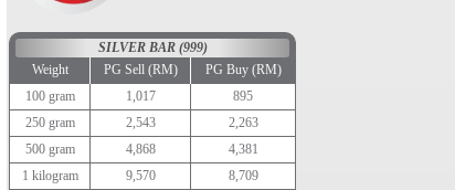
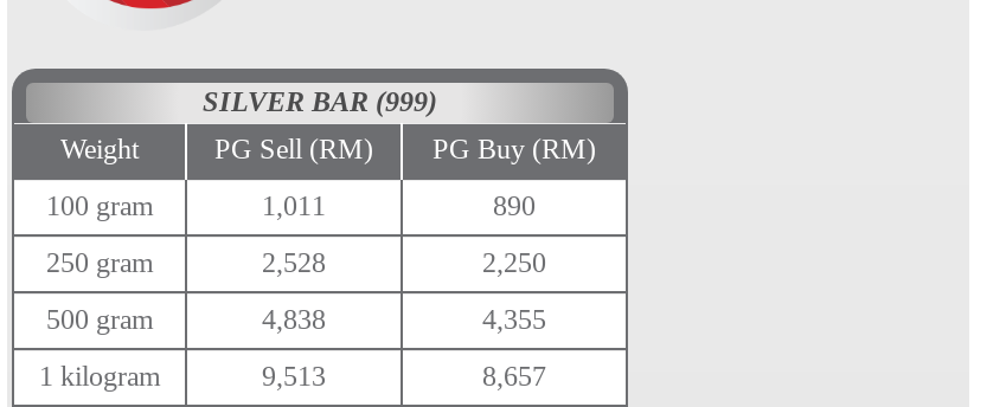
[125,89,155,104] 1,017 -> [262,190,326,223] 1,011
[233,89,253,104] 895 -> [493,190,536,223] 890
[125,115,155,131] 2,543 -> [262,247,326,280] 2,528
[228,115,258,131] 2,263 -> [482,247,546,280] 2,250
[125,142,155,157] 4,868 -> [262,304,326,337] 4,838
[228,142,258,157] 4,381 -> [482,304,546,337] 4,355
[125,168,155,184] 9,570 -> [262,361,326,394] 9,513
[228,168,258,184] 8,709 -> [482,361,546,394] 8,657

